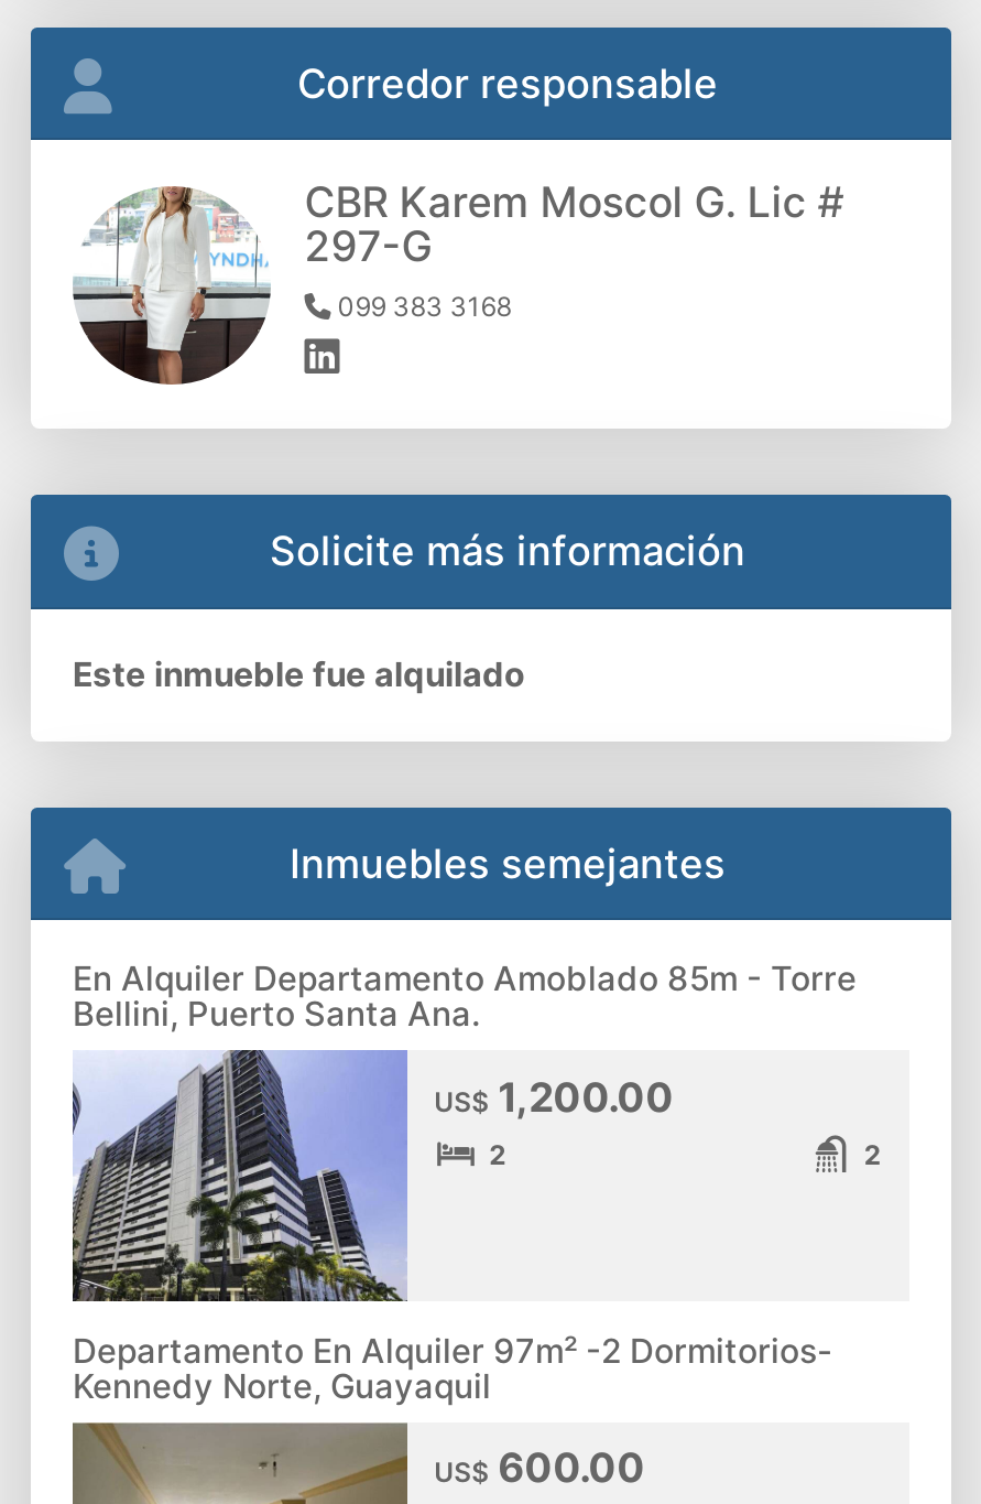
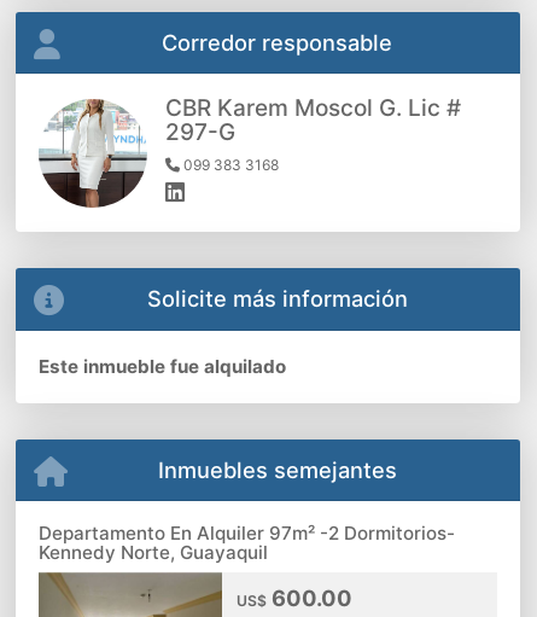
[70,958,882,1303] [image] | En Alquiler Departamento Amoblado 85m - Torre | Bellini, Puerto Santa Ana. | US$1,200.00 | 2 | 2 -> none

